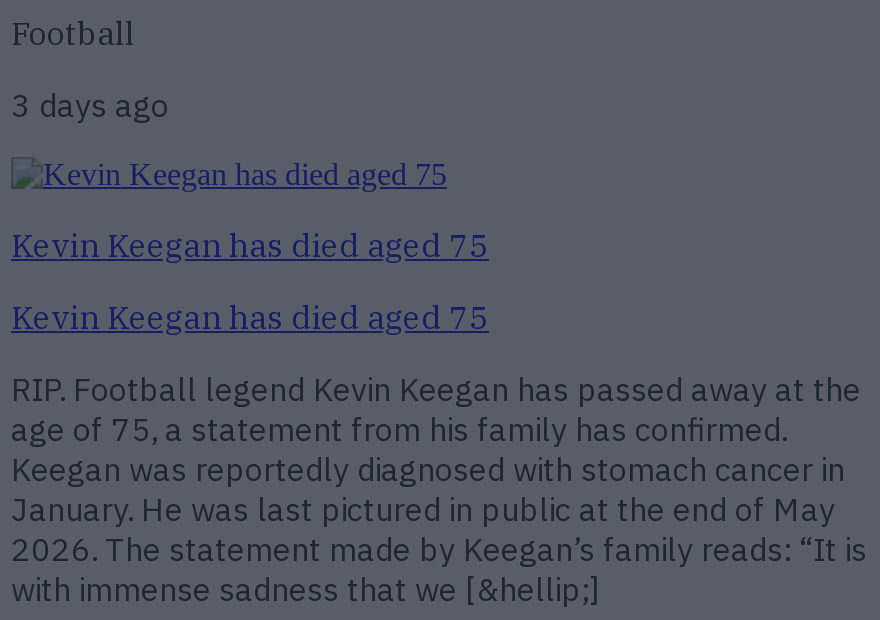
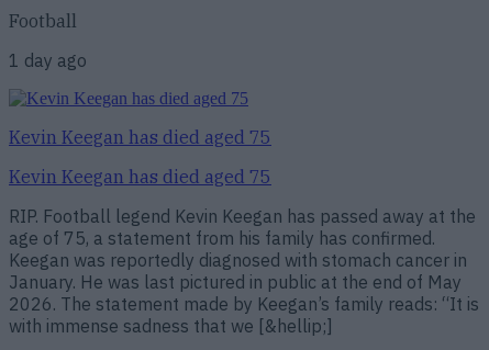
[11,85,169,125] 3 days ago -> [9,49,87,71] 1 day ago

